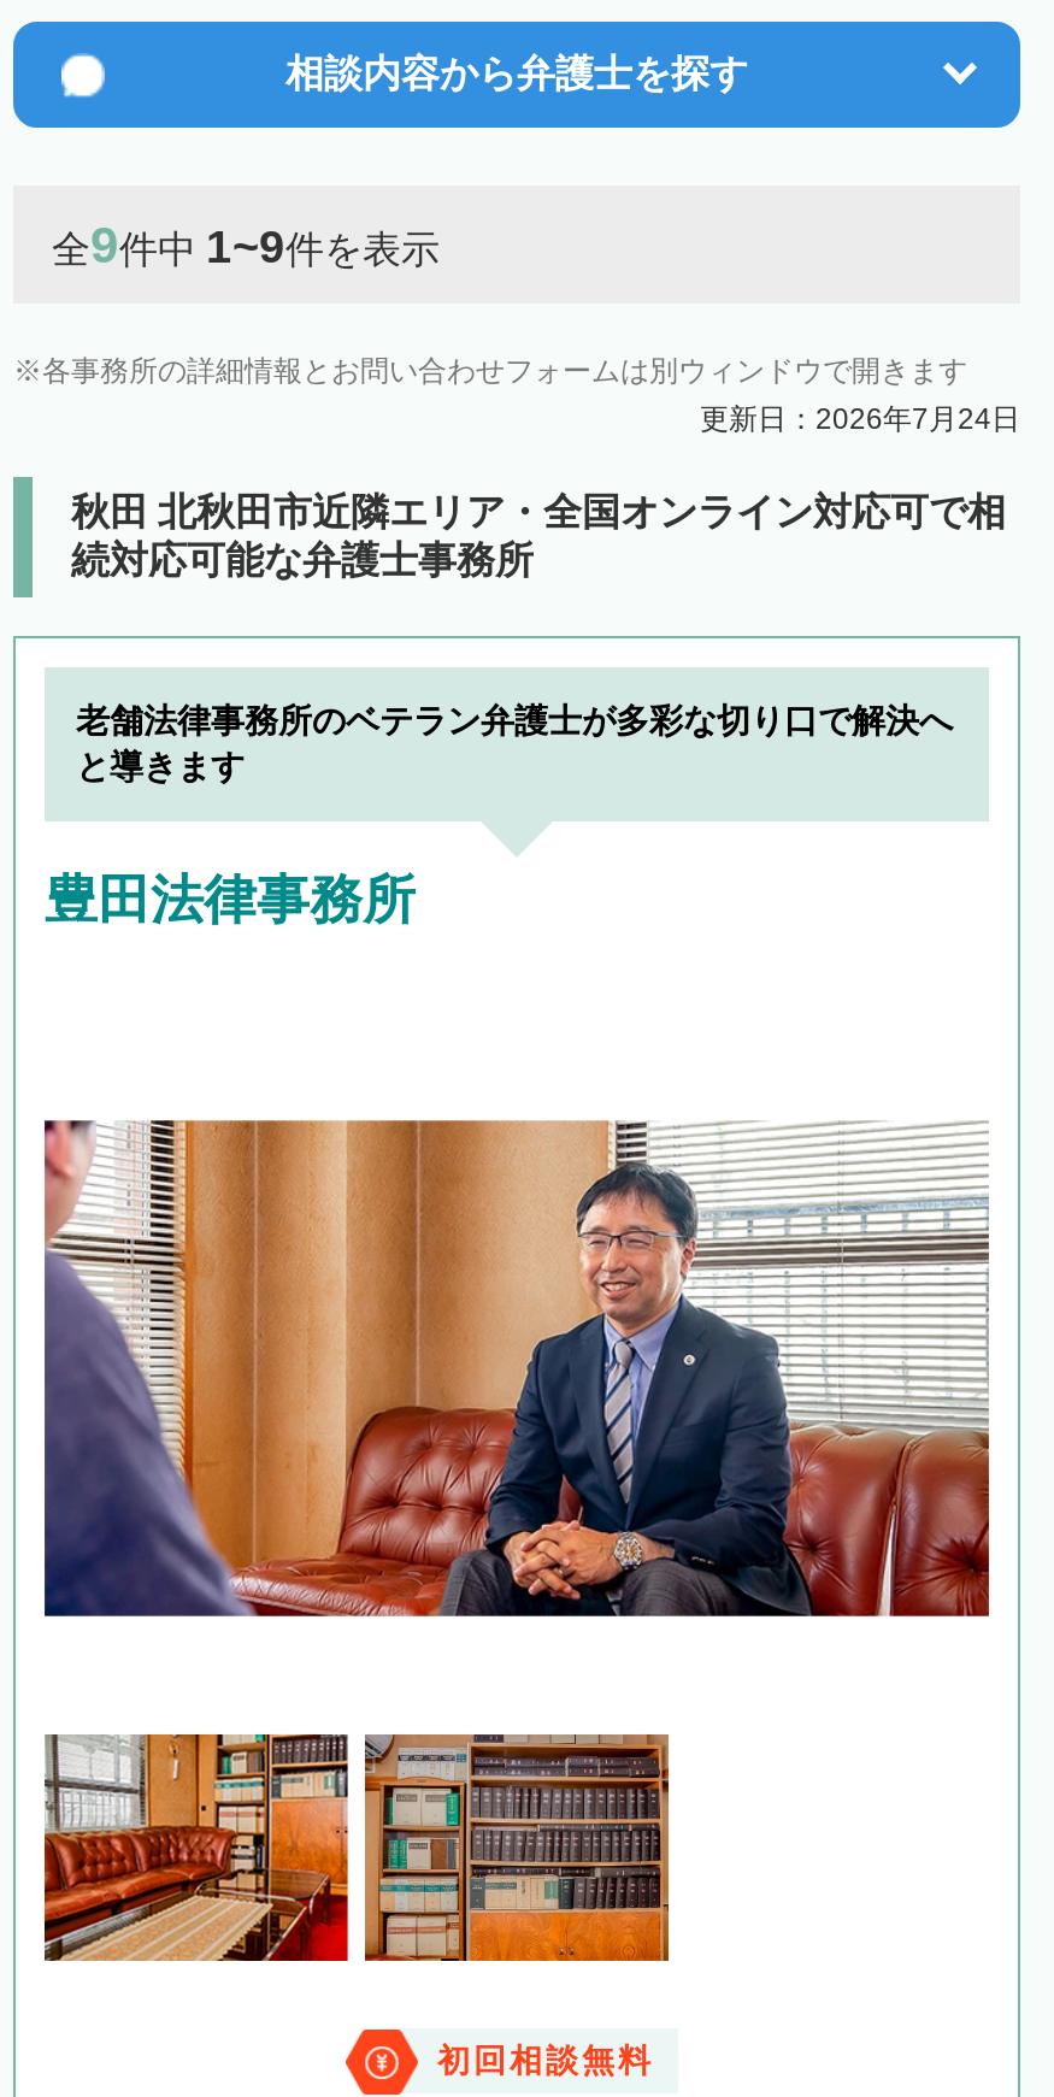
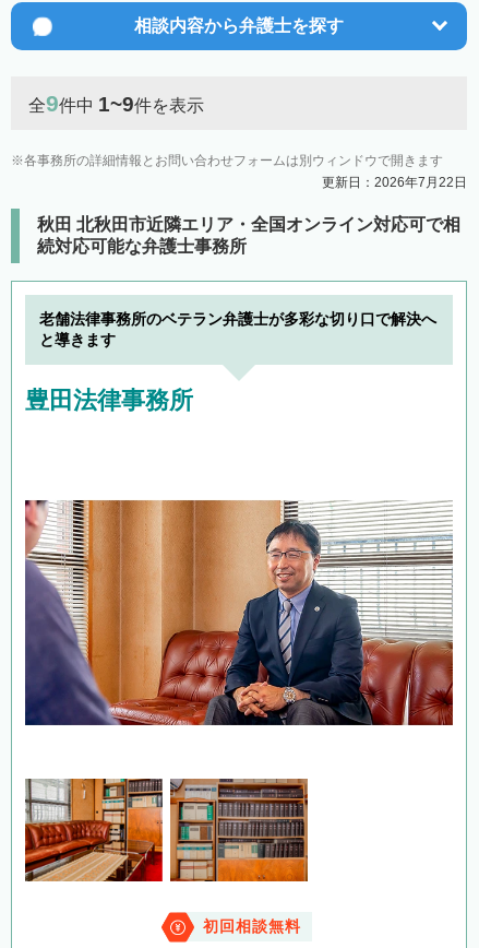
[700,403,1020,436] 更新日：2026年7月24日 -> [322,175,467,190] 更新日：2026年7月22日

